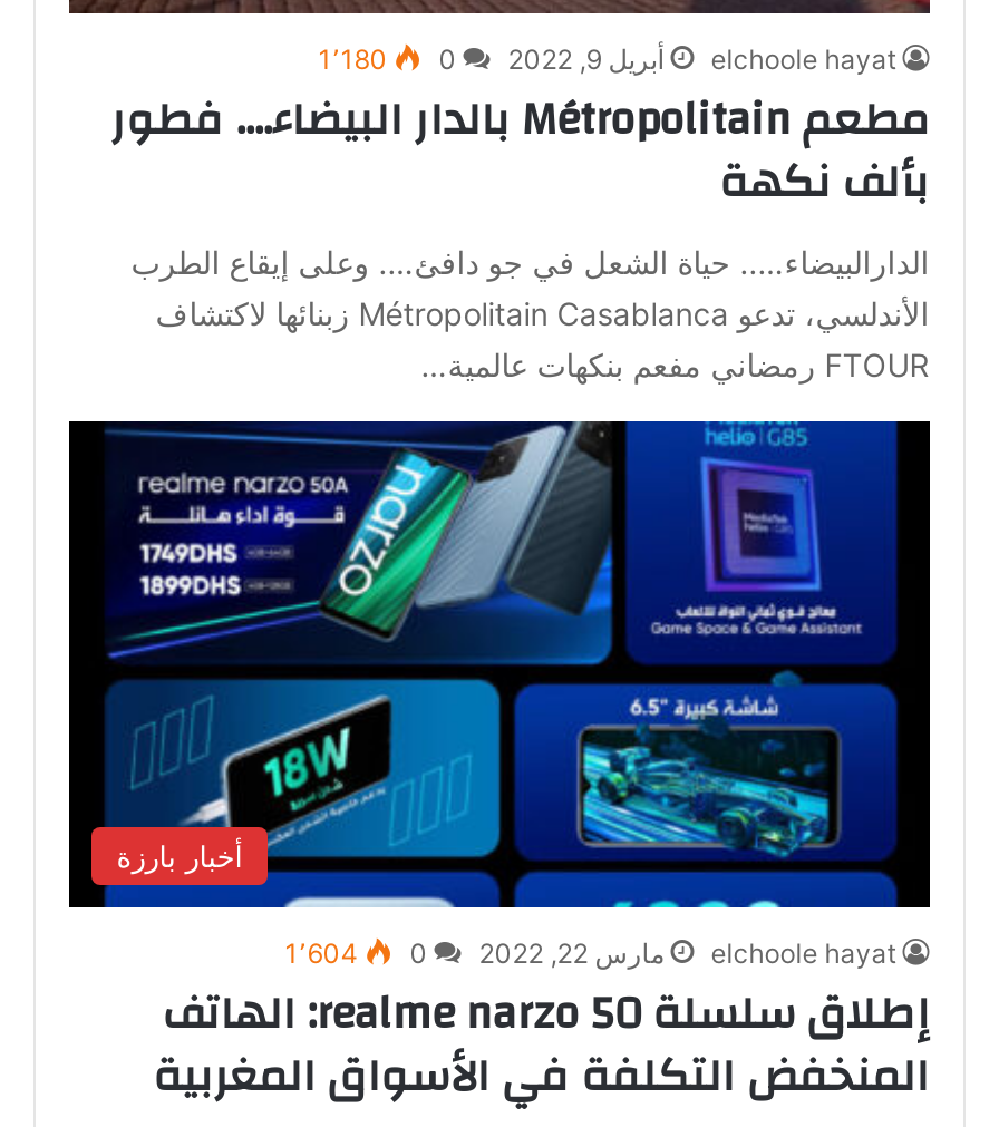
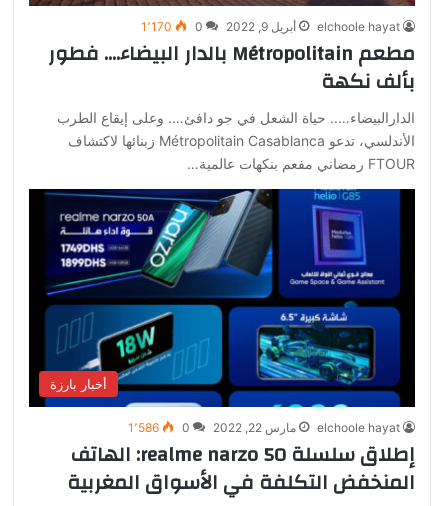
[318,43,456,76] 1٬180 0 -> [141,19,203,34] 1٬170 0
[285,935,427,969] 1٬604 0 -> [128,420,190,435] 1٬586 0

